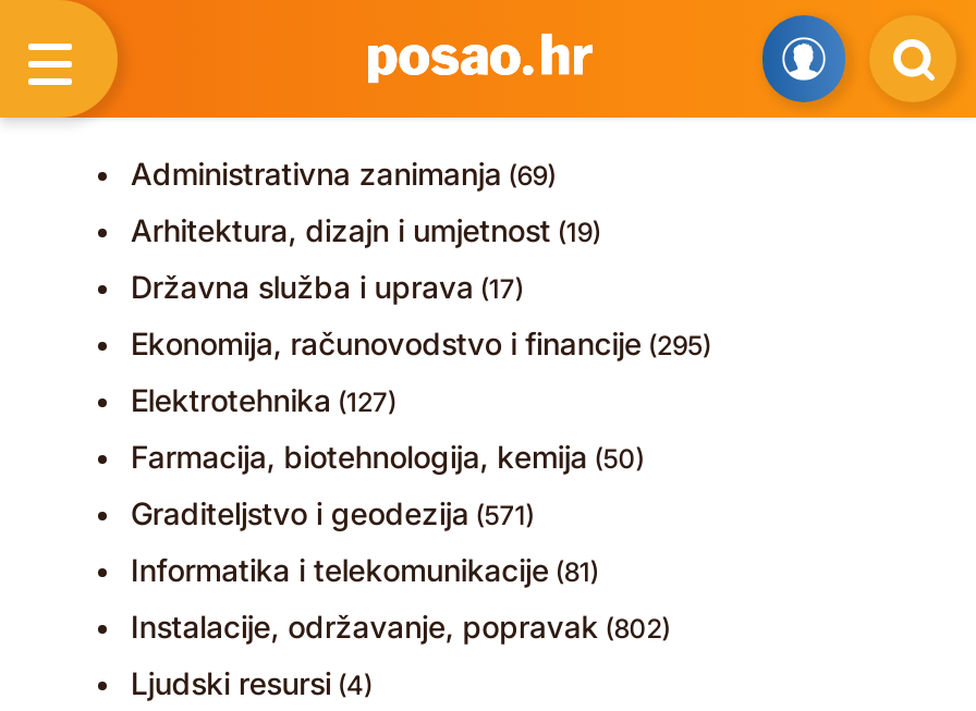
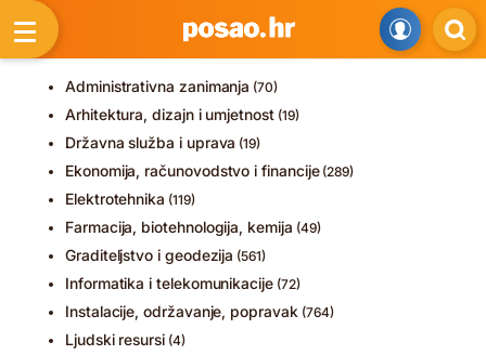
[131,155,556,192] Administrativna zanimanja (69) -> [65,77,278,95] Administrativna zanimanja (70)
[131,268,524,305] Državna služba i uprava (17) -> [65,133,261,152] Državna služba i uprava (19)
[131,324,711,361] Ekonomija, računovodstvo i financije (295) -> [65,161,354,180] Ekonomija, računovodstvo i financije (289)
[131,381,396,418] Elektrotehnika (127) -> [65,189,195,208] Elektrotehnika (119)
[131,438,644,475] Farmacija, biotehnologija, kemija (50) -> [65,218,321,236] Farmacija, biotehnologija, kemija (49)
[131,494,534,531] Graditeljstvo i geodezija (571) -> [65,246,266,264] Graditeljstvo i geodezija (561)
[131,551,599,588] Informatika i telekomunikacije (81) -> [65,274,300,292] Informatika i telekomunikacije (72)
[131,608,670,645] Instalacije, održavanje, popravak (802) -> [65,302,334,320] Instalacije, održavanje, popravak (764)

